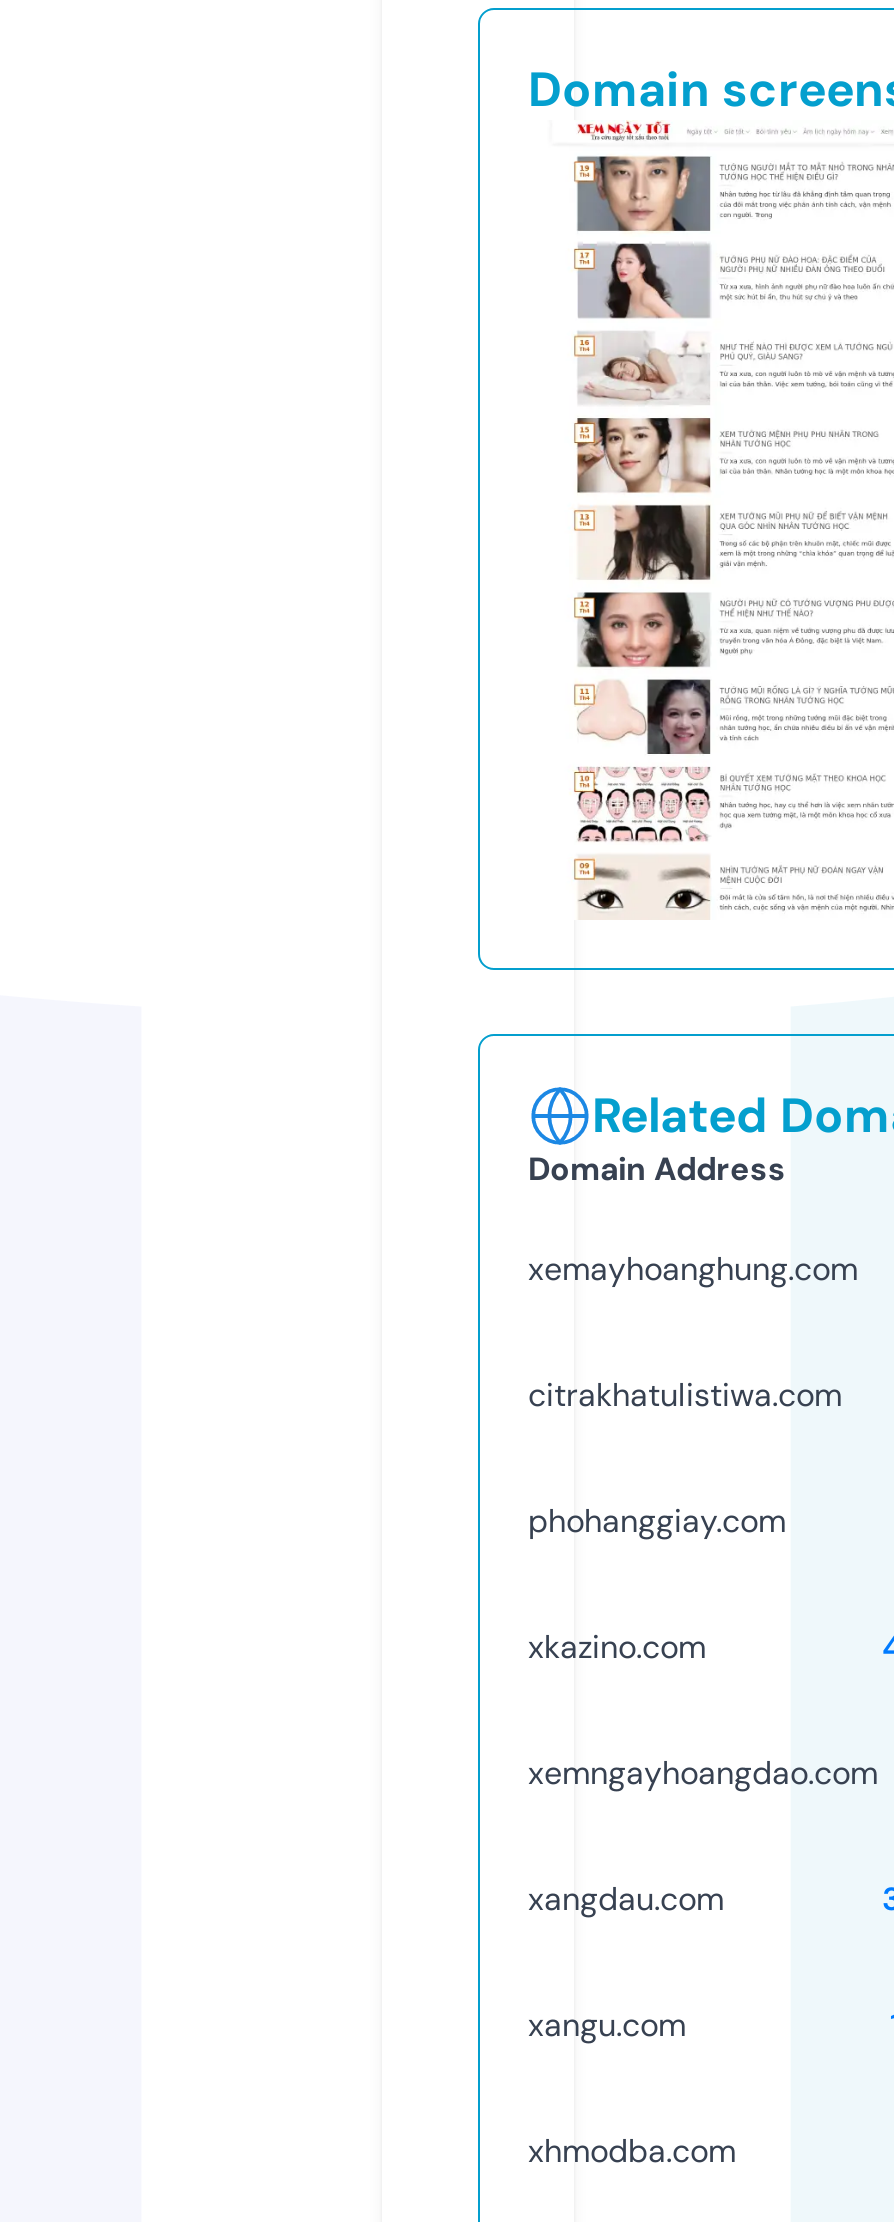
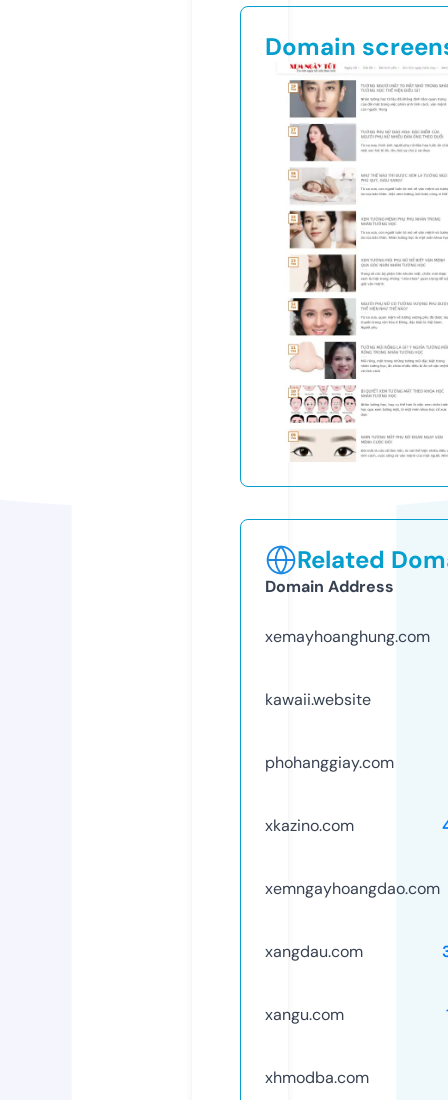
[528,1374,842,1416] citrakhatulistiwa.com -> [265,689,371,710] kawaii.website

